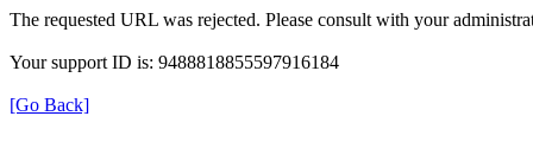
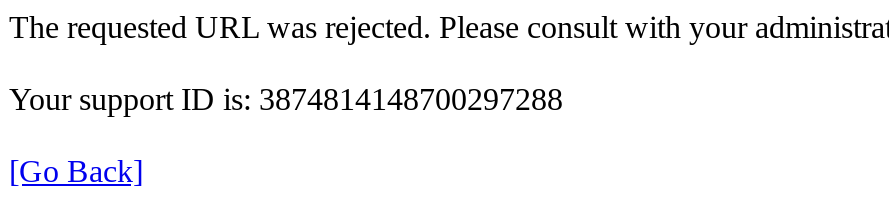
[10,52,339,72] Your support ID is: 9488818855597916184 -> [9,82,563,116] Your support ID is: 3874814148700297288

